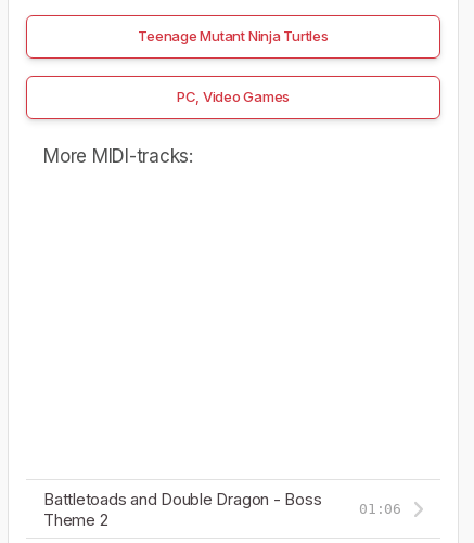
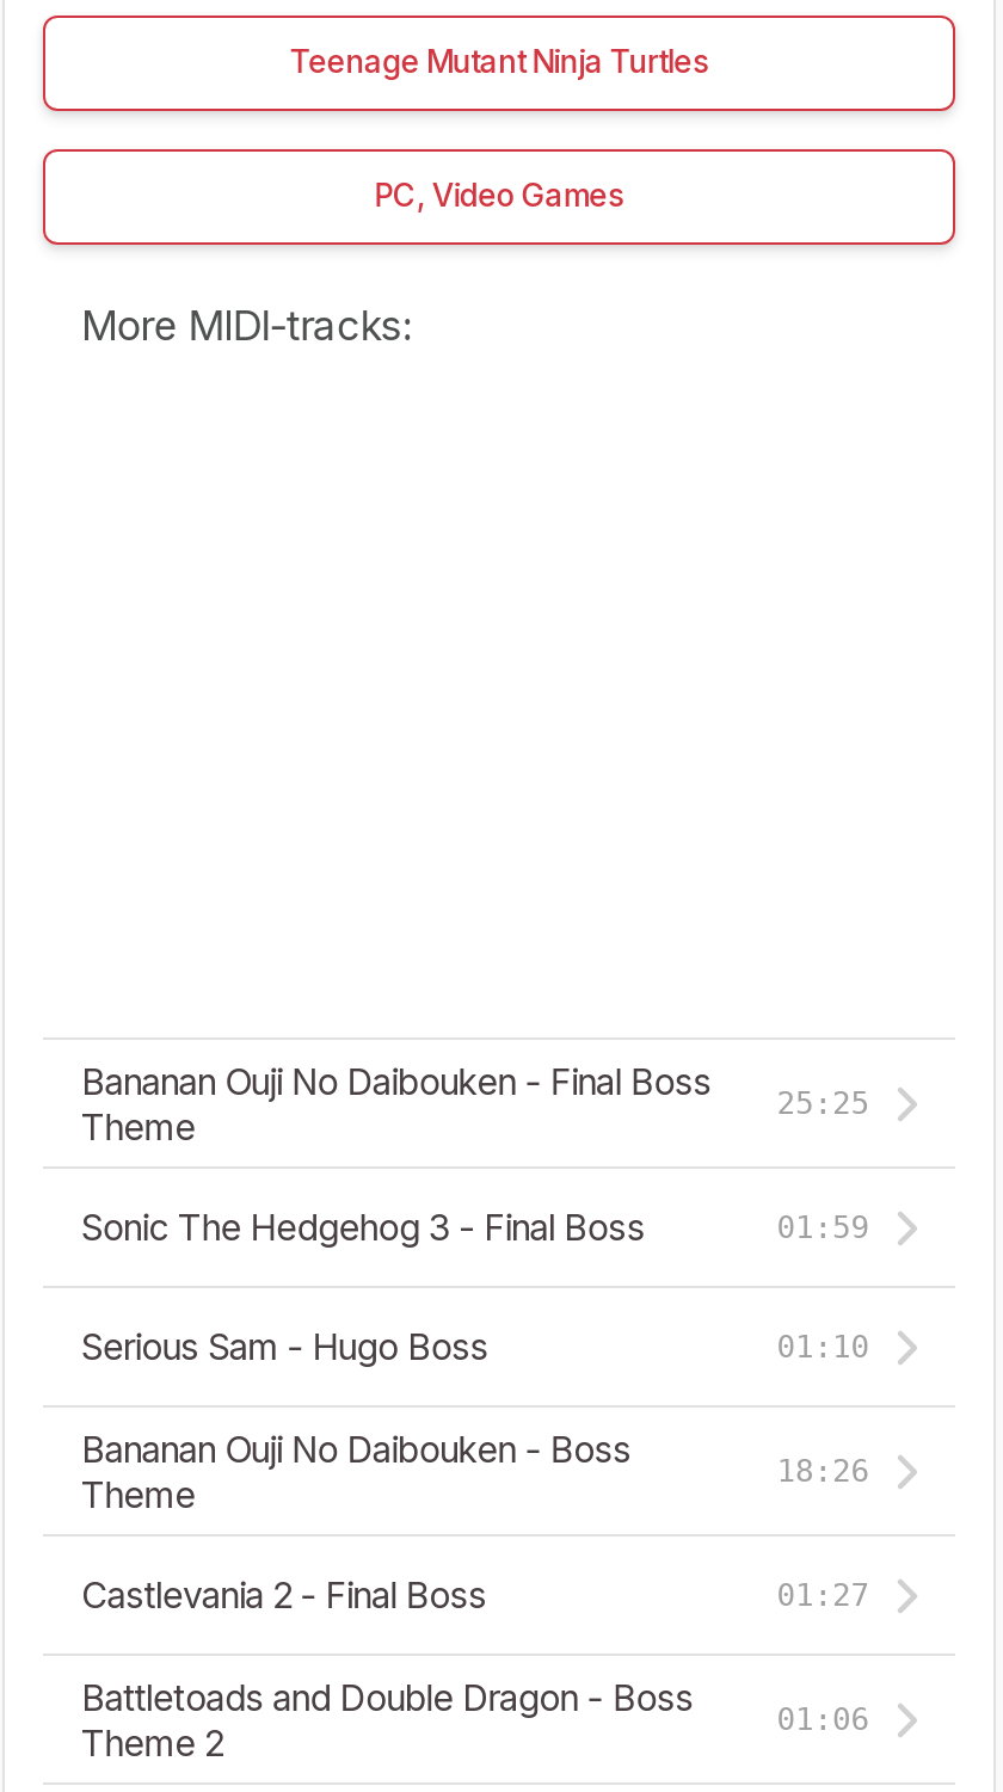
none -> [81,1059,869,1619] Bananan Ouji No Daibouken - Final Boss | Theme | 25:25 | Sonic The Hedgehog 3 - Final Boss | 01:59 | Serious Sam - Hugo Boss | 01:10 | Bananan Ouji No Daibouken - Boss | Theme | 18:26 | Castlevania 2 - Final Boss | 01:27

